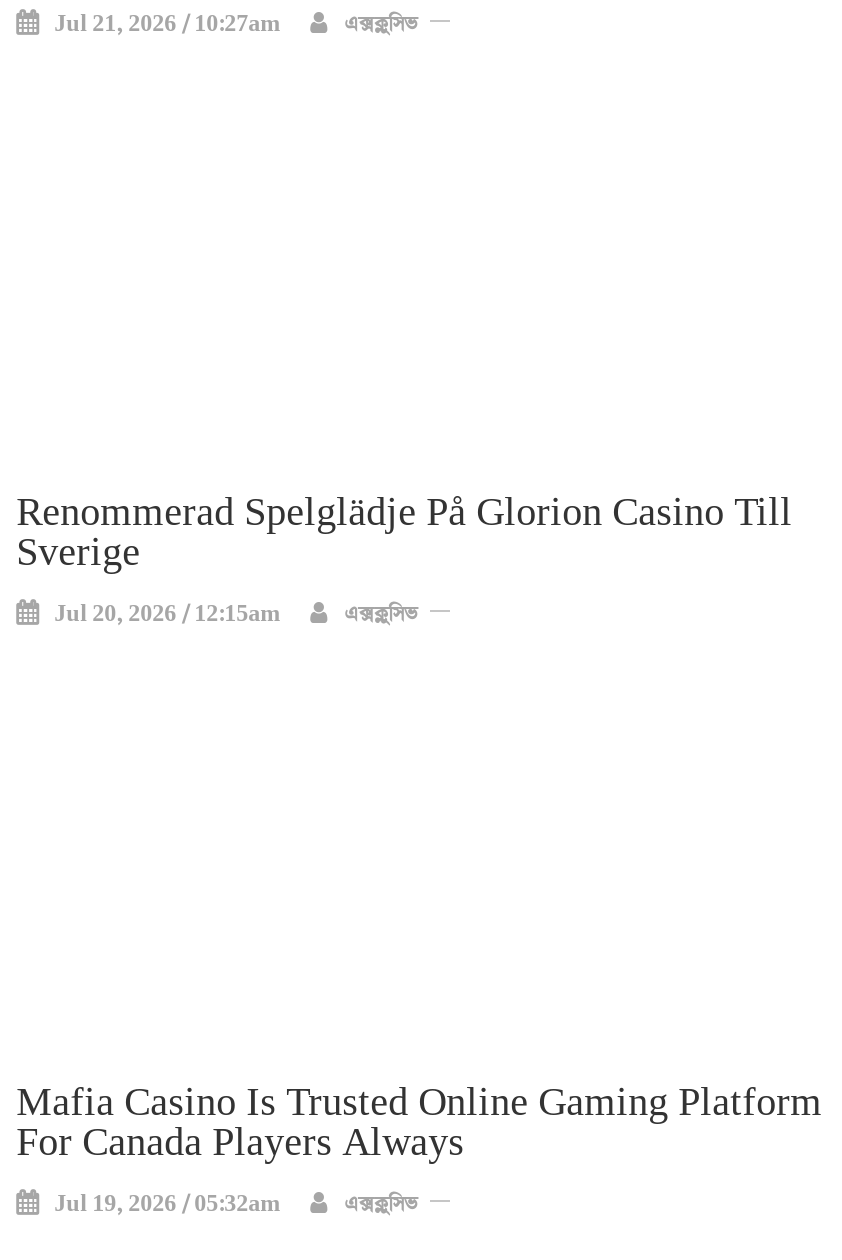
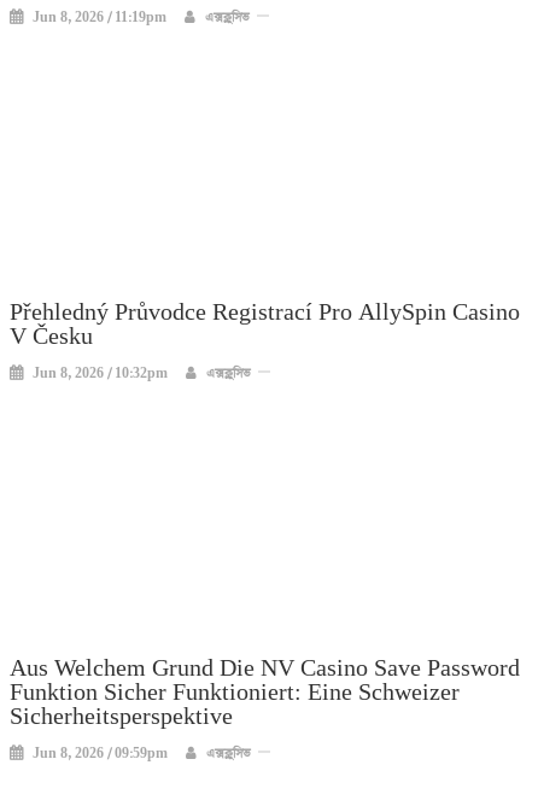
[54,10,280,38] Jul 21, 2026 / 10:27am -> [33,9,167,26] Jun 8, 2026 / 11:19pm
[16,490,792,576] Renommerad Spelglädje På Glorion Casino Till | Sverige -> [10,299,520,351] Přehledný Průvodce Registrací Pro AllySpin Casino | V Česku
[54,600,280,628] Jul 20, 2026 / 12:15am -> [33,365,168,382] Jun 8, 2026 / 10:32pm
[16,1080,822,1166] Mafia Casino Is Trusted Online Gaming Platform | For Canada Players Always -> [10,655,520,731] Aus Welchem Grund Die NV Casino Save Password | Funktion Sicher Funktioniert: Eine Schweizer | Sicherheitsperspektive
[54,1190,280,1218] Jul 19, 2026 / 05:32am -> [33,745,168,762] Jun 8, 2026 / 09:59pm

